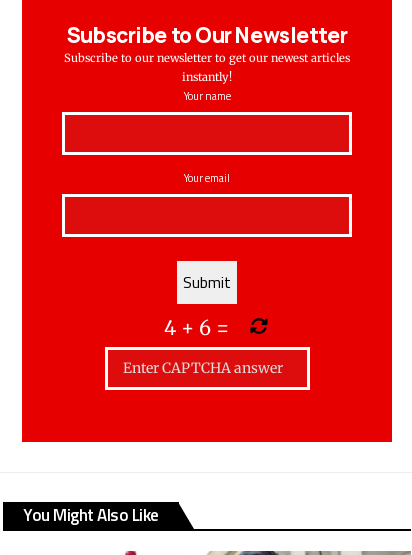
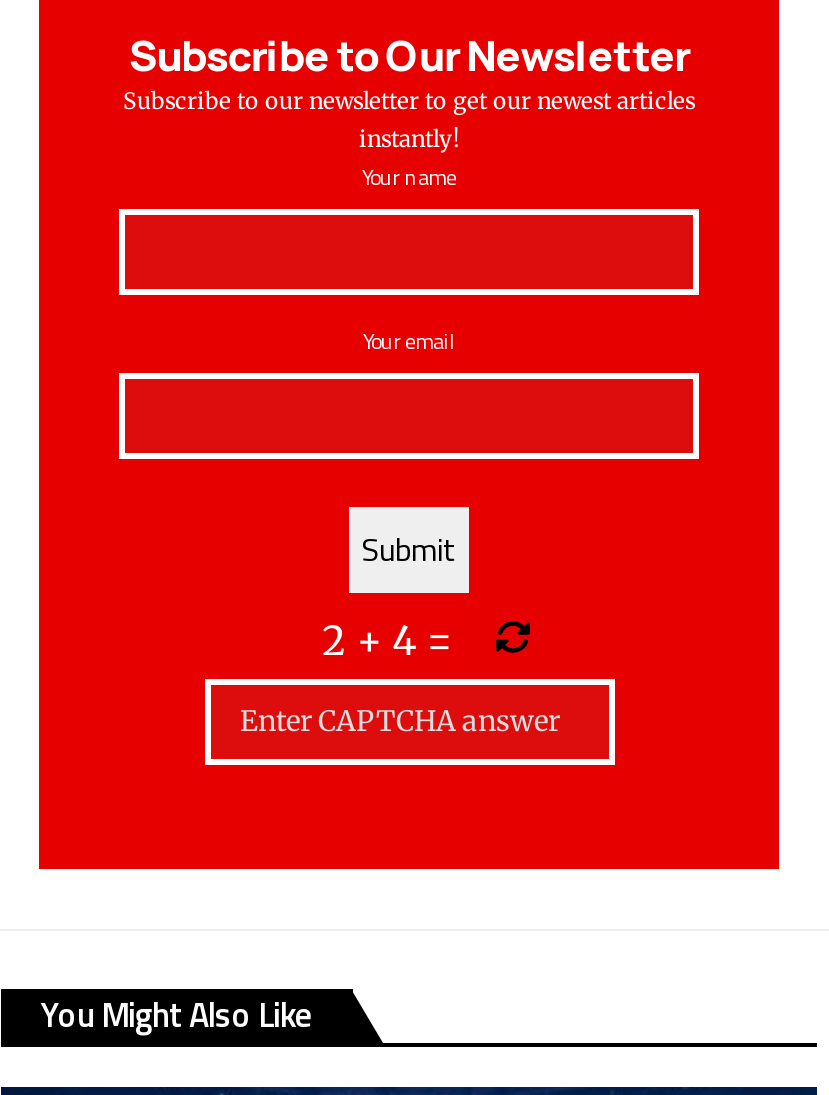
[163,315,228,340] 4 + 6 = -> [322,615,452,665] 2 + 4 =

